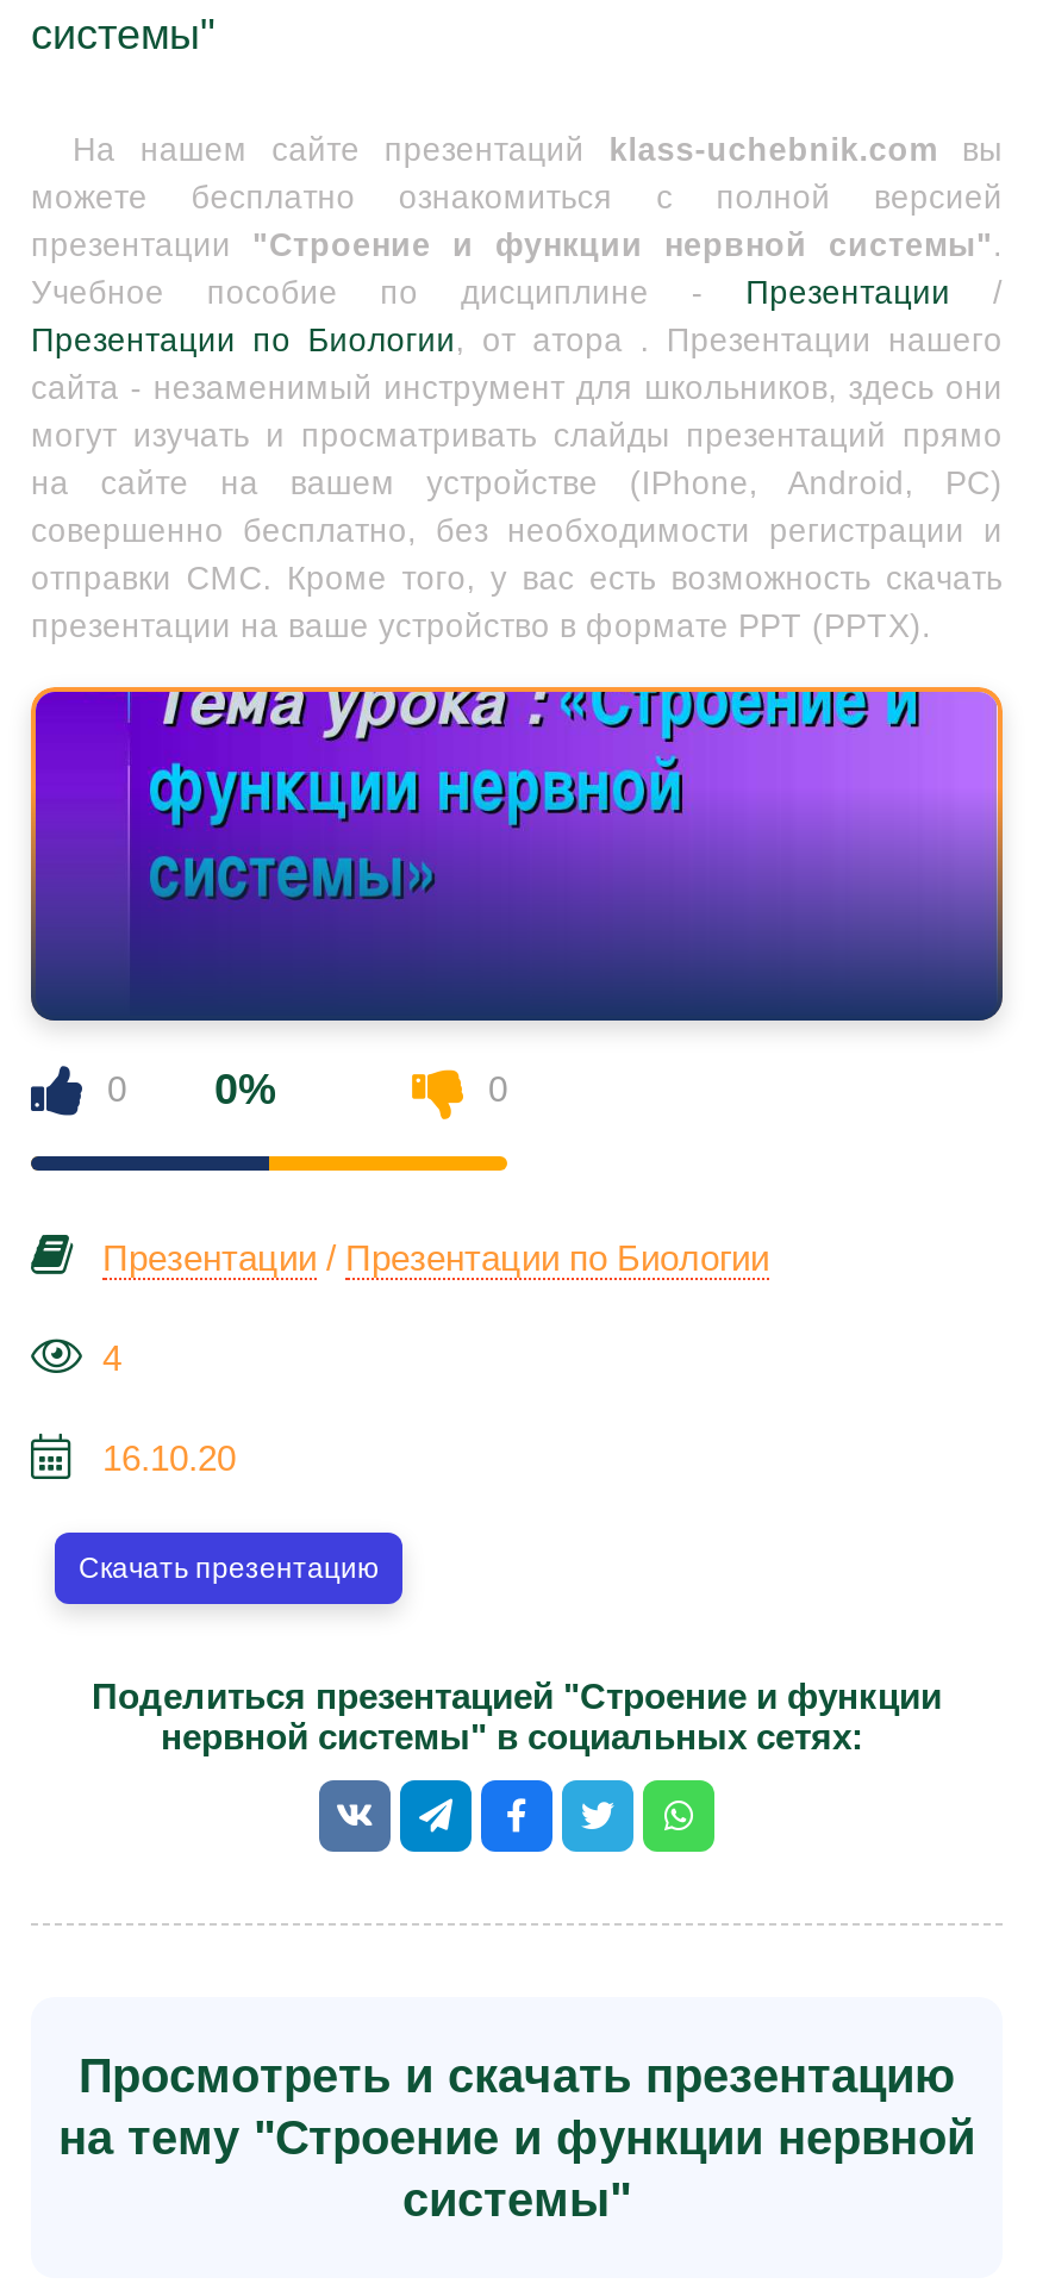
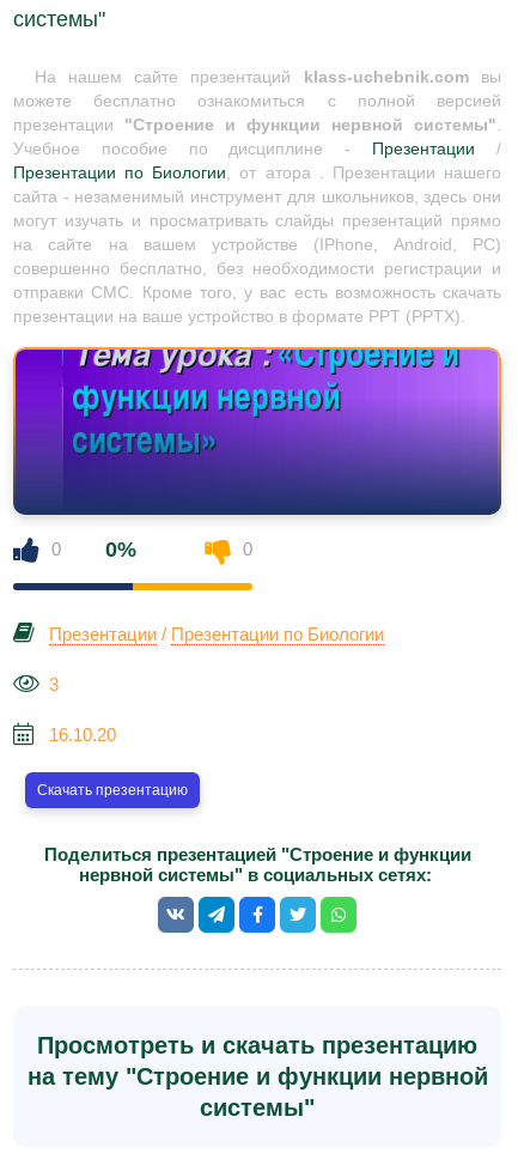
[102,1337,121,1378] 4 -> [49,674,59,694] 3

